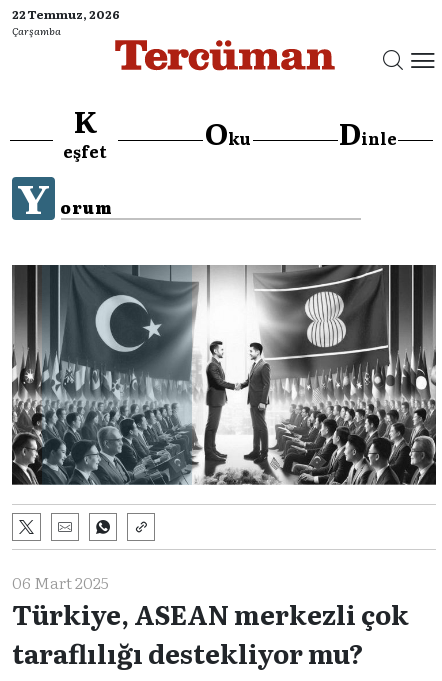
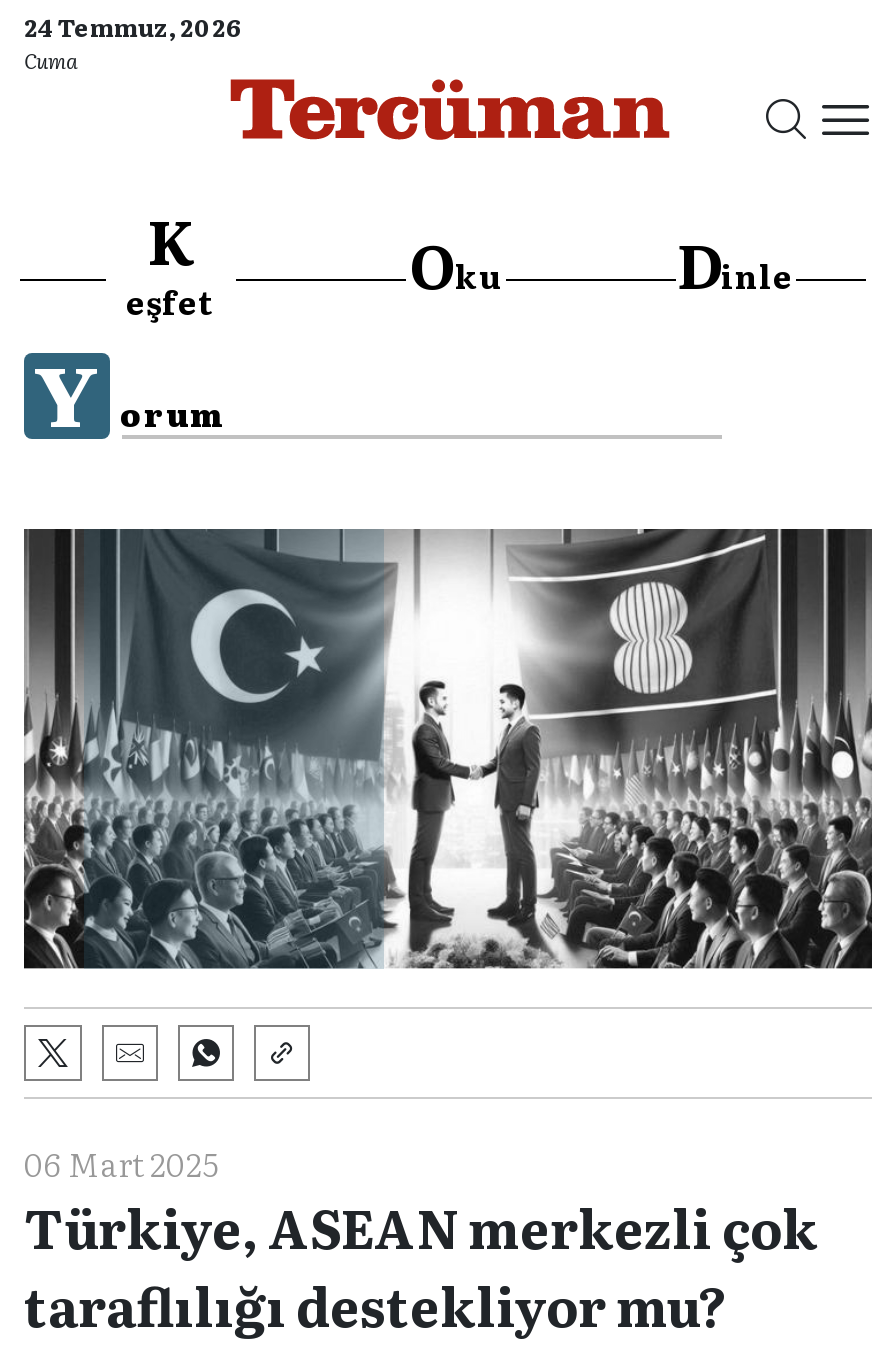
[12,5,120,38] 22 Temmuz, 2026 | Çarşamba -> [24,9,242,75] 24 Temmuz, 2026 | Cuma

